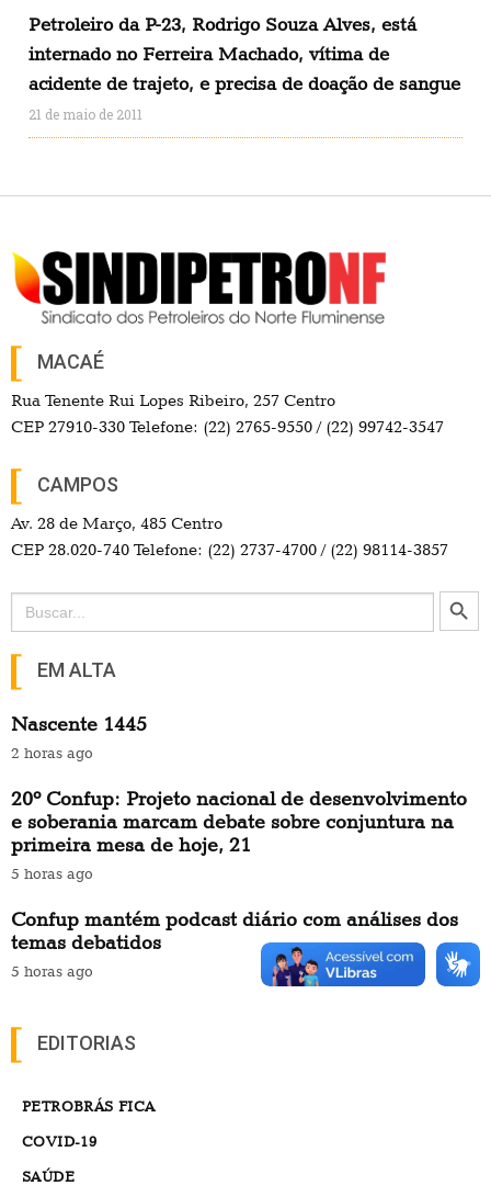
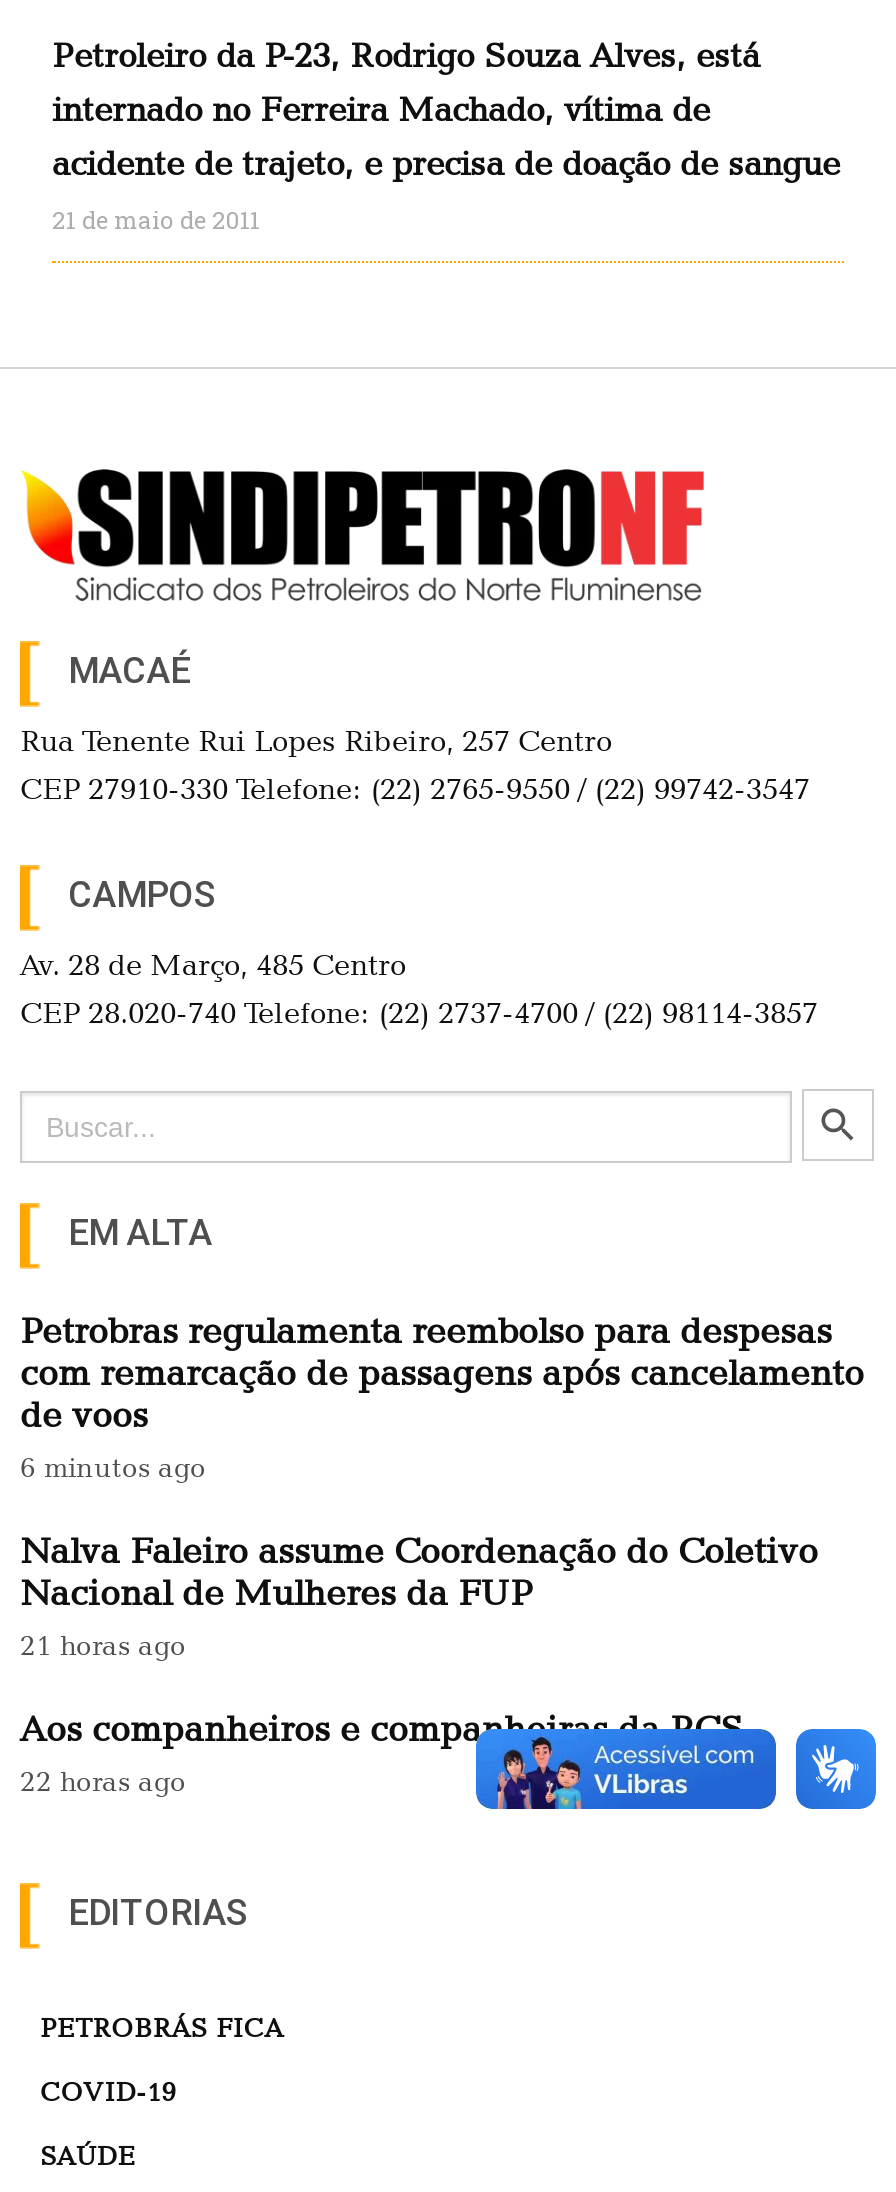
[11,712,147,761] Nascente 1445 | 2 horas ago -> [20,1308,864,1482] Petrobras regulamenta reembolso para despesas | com remarcação de passagens após cancelamento | de voos | 6 minutos ago
[11,786,467,882] 20º Confup: Projeto nacional de desenvolvimento | e soberania marcam debate sobre conjuntura na | primeira mesa de hoje, 21 | 5 horas ago -> [20,1528,818,1660] Nalva Faleiro assume Coordenação do Coletivo | Nacional de Mulheres da FUP | 21 horas ago
[11,907,458,979] Confup mantém podcast diário com análises dos | temas debatidos | 5 horas ago -> [20,1706,744,1796] Aos companheiros e companheiras da RCS | 22 horas ago

